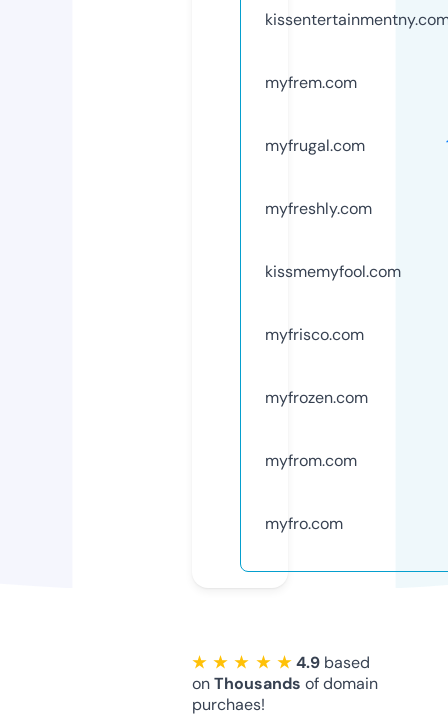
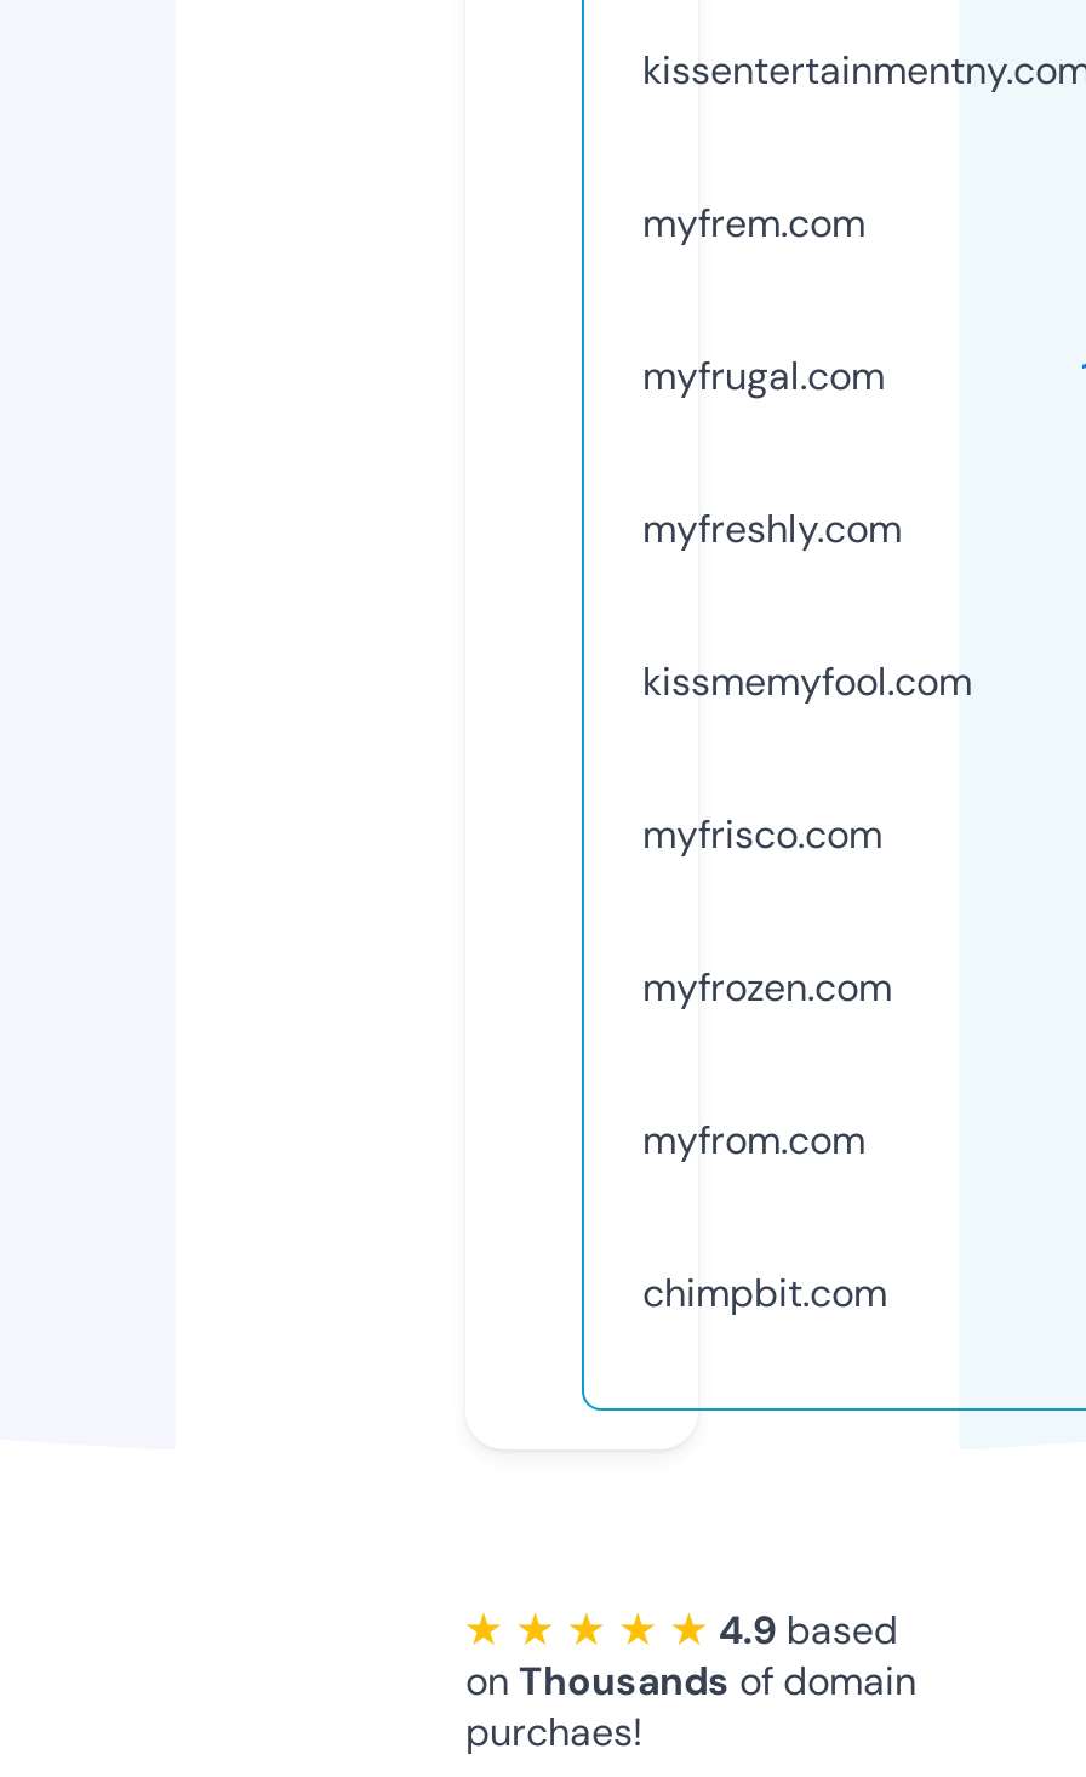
[265,513,343,534] myfro.com -> [642,1267,887,1318] chimpbit.com

